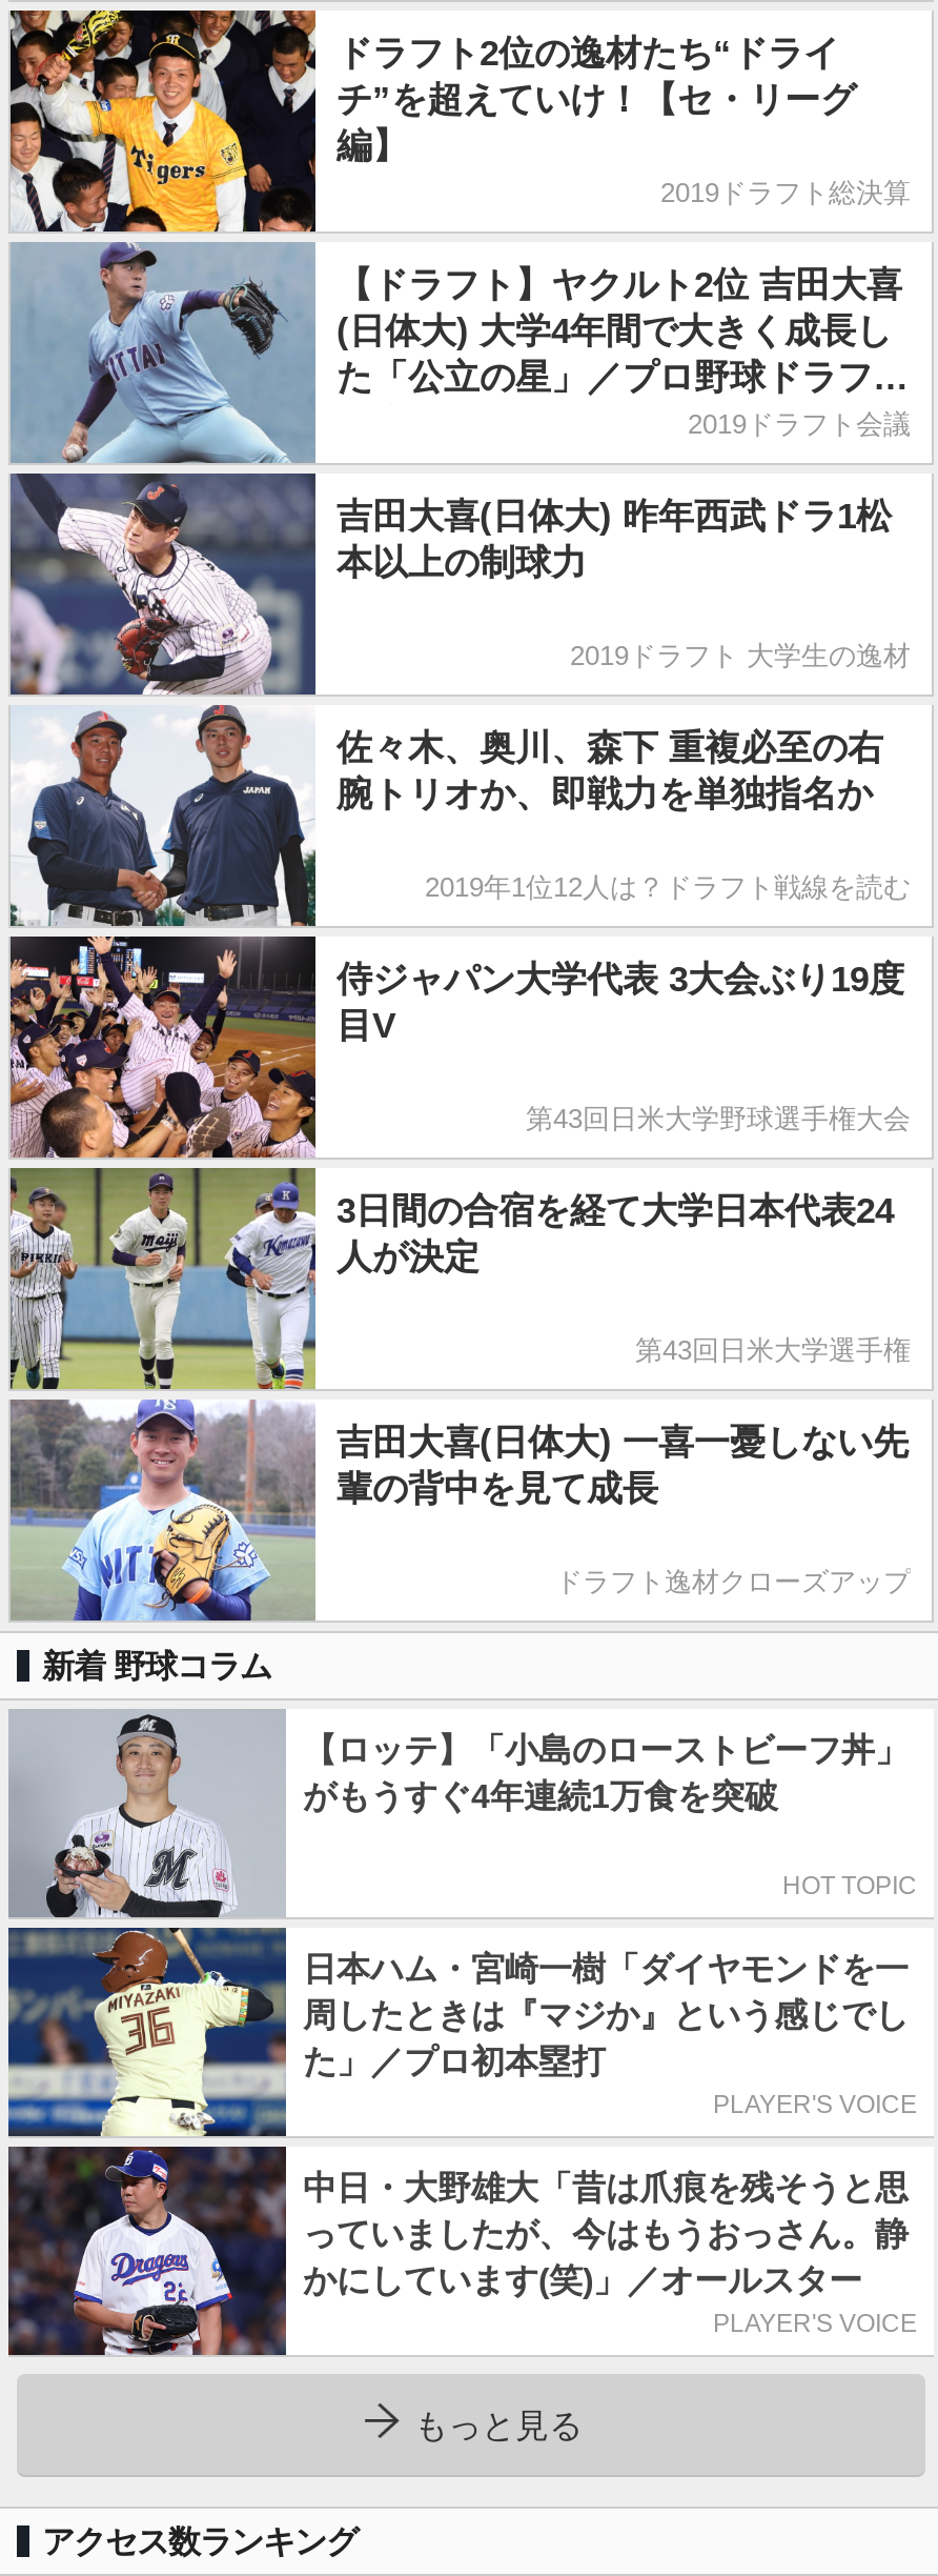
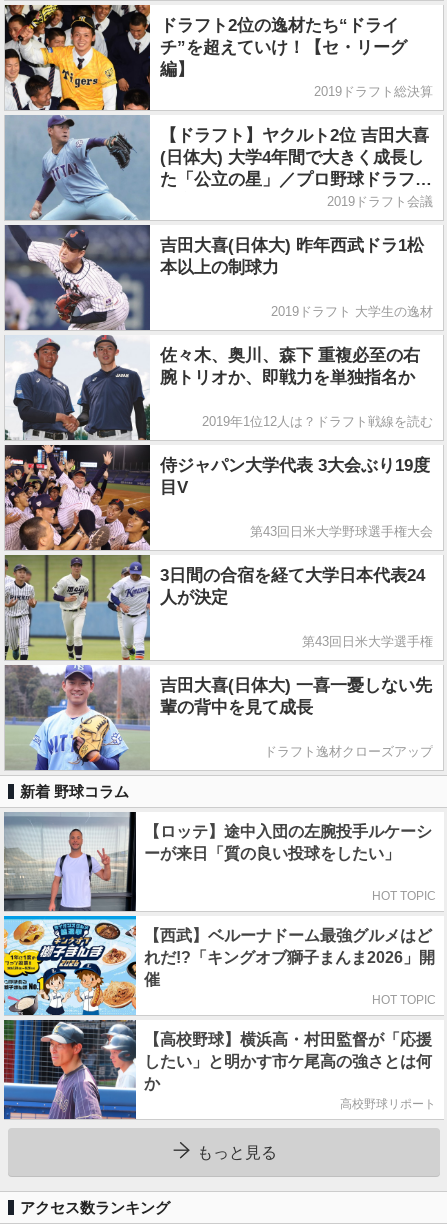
[6,1709,909,2357] [image] | 【ロッテ】「小島のローストビーフ丼」 | がもうすぐ4年連続1万食を突破 -> [3,811,432,1120] [image] | 【ロッテ】途中入団の左腕投手ルケーシ | ーが来日「質の良い投球をしたい」
[303,1951,917,2119] 日本ハム・宮崎一樹「ダイヤモンドを一 | 周したときは『マジか』という感じでし | た」／プロ初本塁打 | PLAYER'S VOICE -> [144,927,436,1007] 【西武】ベルーナドーム最強グルメはど | れだ!?「キングオブ獅子まんま2026」開 | 催 | HOT TOPIC
[303,2170,917,2338] 中日・大野雄大「昔は爪痕を残そうと思 | っていましたが、今はもうおっさん。静 | かにしています(笑)」／オールスター | PLAYER'S VOICE -> [144,1031,436,1111] 【高校野球】横浜高・村田監督が「応援 | したい」と明かす市ケ尾高の強さとは何 | か | 高校野球リポート

